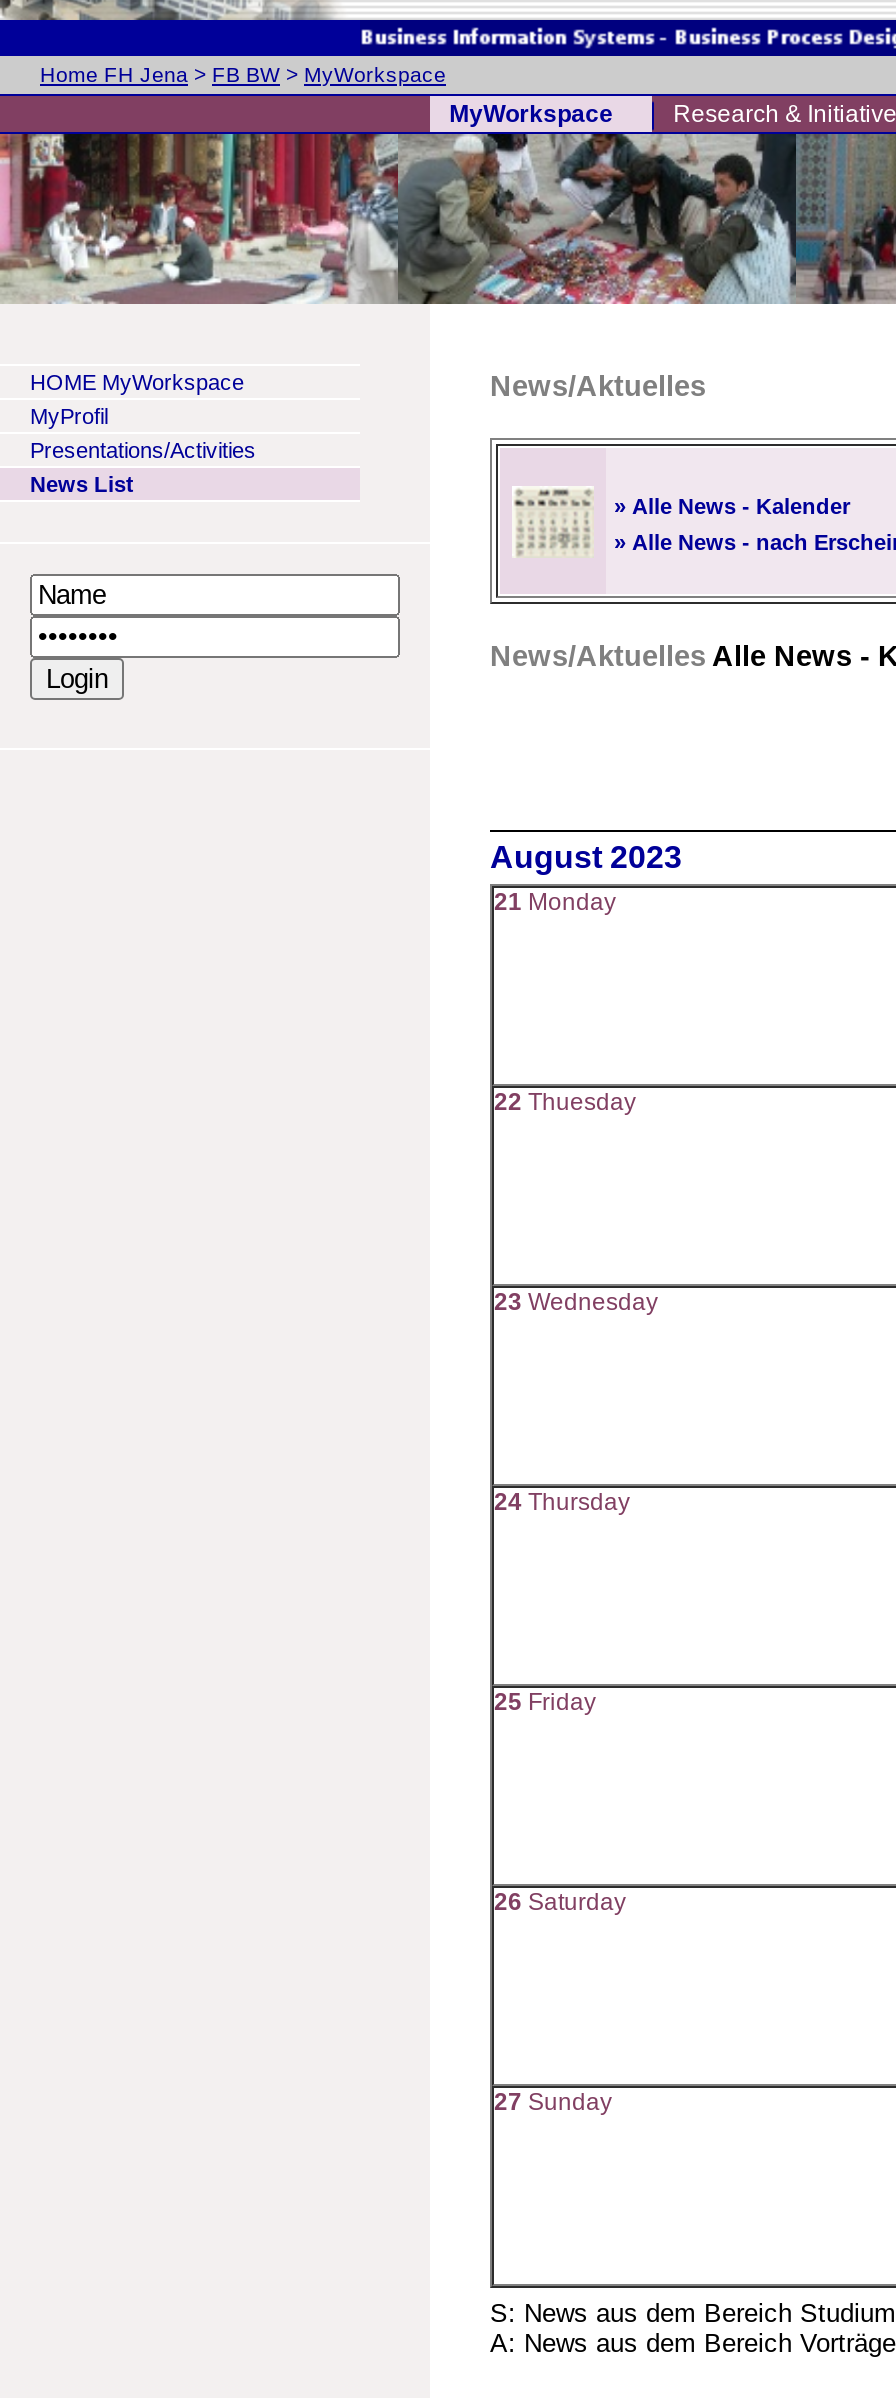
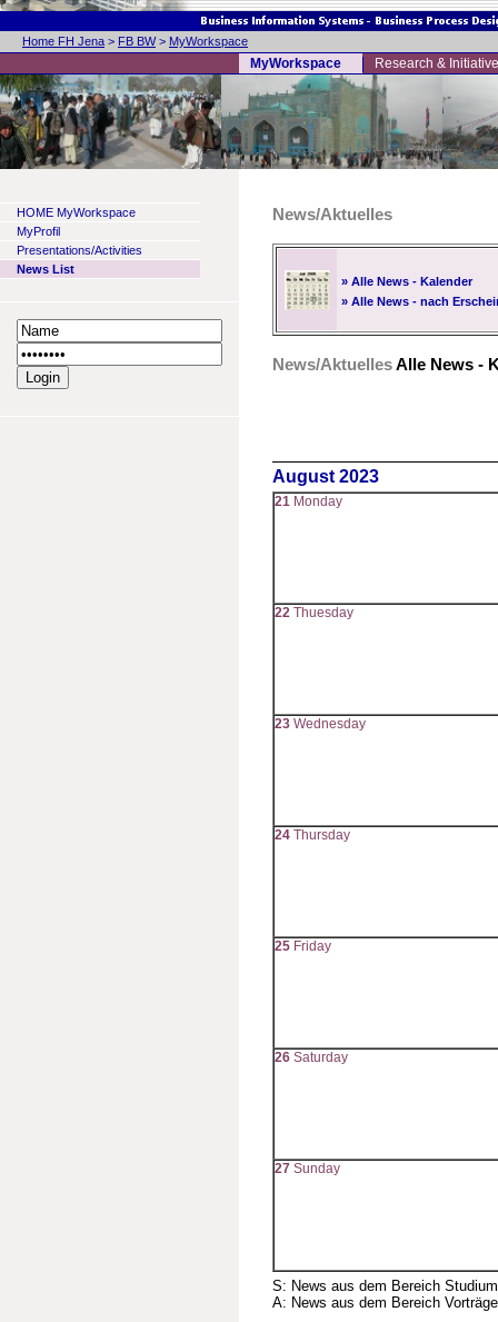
[6,132,890,306] [image] -> [3,73,495,170] [image]

